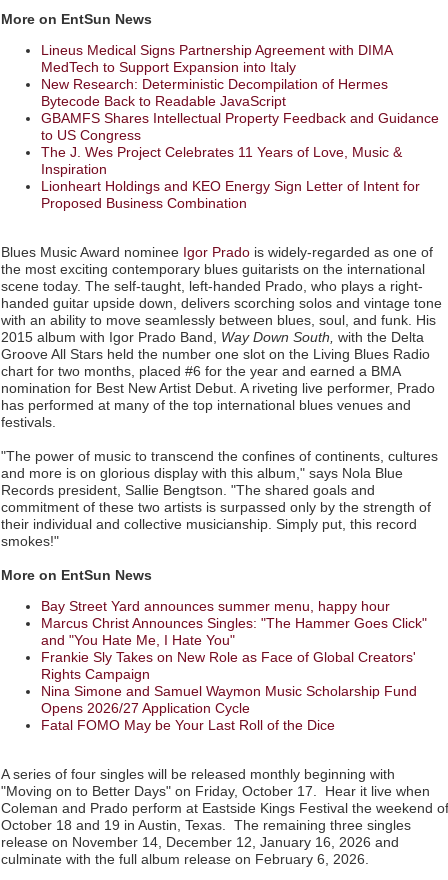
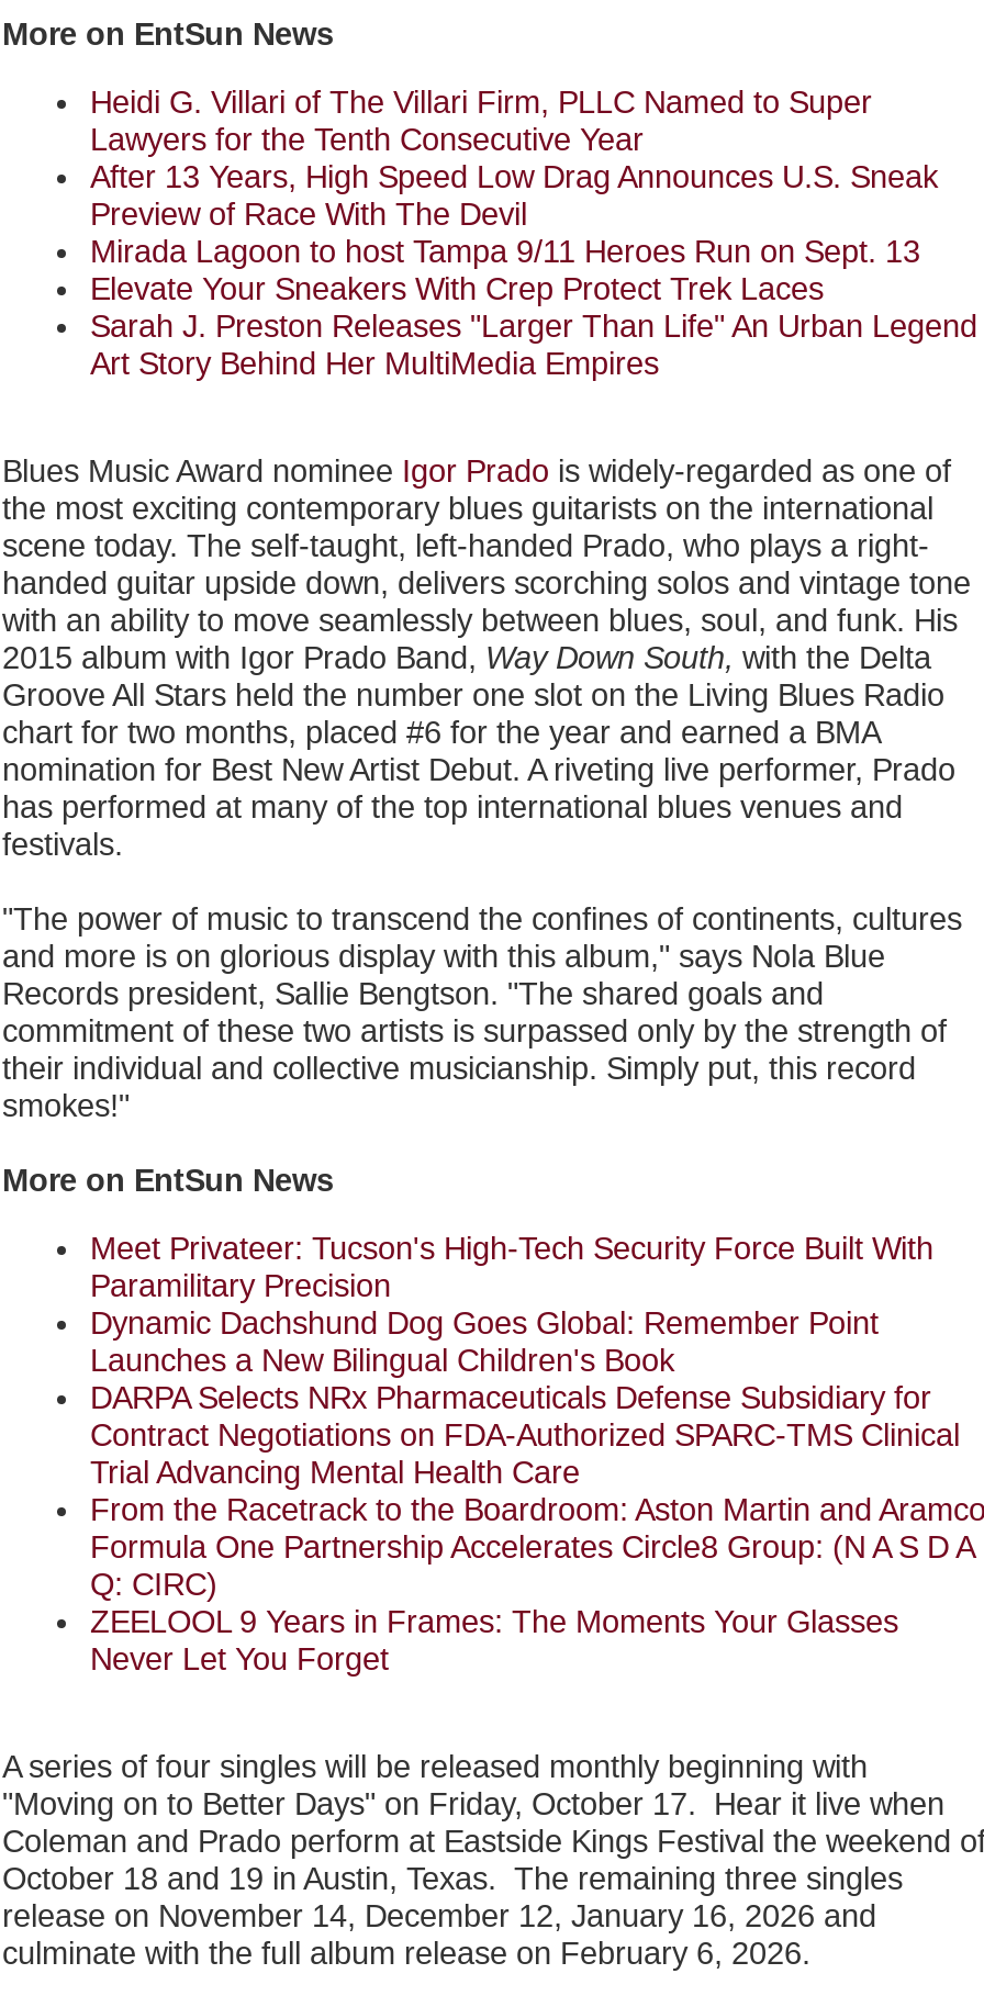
[41,42,439,211] Lineus Medical Signs Partnership Agreement with DIMA | MedTech to Support Expansion into Italy | New Research: Deterministic Decompilation of Hermes | Bytecode Back to Readable JavaScript | GBAMFS Shares Intellectual Property Feedback and Guidance | to US Congress | The J. Wes Project Celebrates 11 Years of Love, Music & | Inspiration | Lionheart Holdings and KEO Energy Sign Letter of Intent for | Proposed Business Combination -> [90,85,977,382] Heidi G. Villari of The Villari Firm, PLLC Named to Super | Lawyers for the Tenth Consecutive Year | After 13 Years, High Speed Low Drag Announces U.S. Sneak | Preview of Race With The Devil | Mirada Lagoon to host Tampa 9/11 Heroes Run on Sept. 13 | Elevate Your Sneakers With Crep Protect Trek Laces | Sarah J. Preston Releases "Larger Than Life" An Urban Legend | Art Story Behind Her MultiMedia Empires
moved [1,244,442,583] -> [2,453,971,1197]: Blues Music Award nominee Igor Prado is widely-regarded as one of | the most exciting contemporary blues guitarists on the international | scene today. The self-taught, left-handed Prado, who plays a right- | ... | smokes!" | More on EntSun News
[41,598,427,733] Bay Street Yard announces summer menu, happy hour | Marcus Christ Announces Singles: "The Hammer Goes Click" | and "You Hate Me, I Hate You" | Frankie Sly Takes on New Role as Face of Global Creators' | Rights Campaign | Nina Simone and Samuel Waymon Music Scholarship Fund | Opens 2026/27 Application Cycle | Fatal FOMO May be Your Last Roll of the Dice -> [90,1231,984,1677] Meet Privateer: Tucson's High-Tech Security Force Built With | Paramilitary Precision | Dynamic Dachshund Dog Goes Global: Remember Point | Launches a New Bilingual Children's Book | DARPA Selects NRx Pharmaceuticals Defense Subsidiary for | Contract Negotiations on FDA-Authorized SPARC-TMS Clinical | Trial Advancing Mental Health Care | From the Racetrack to the Boardroom: Aston Martin and Aramco | Formula One Partnership Accelerates Circle8 Group: (N A S D A | Q: CIRC) | ZEELOOL 9 Years in Frames: The Moments Your Glasses | Never Let You Forget

